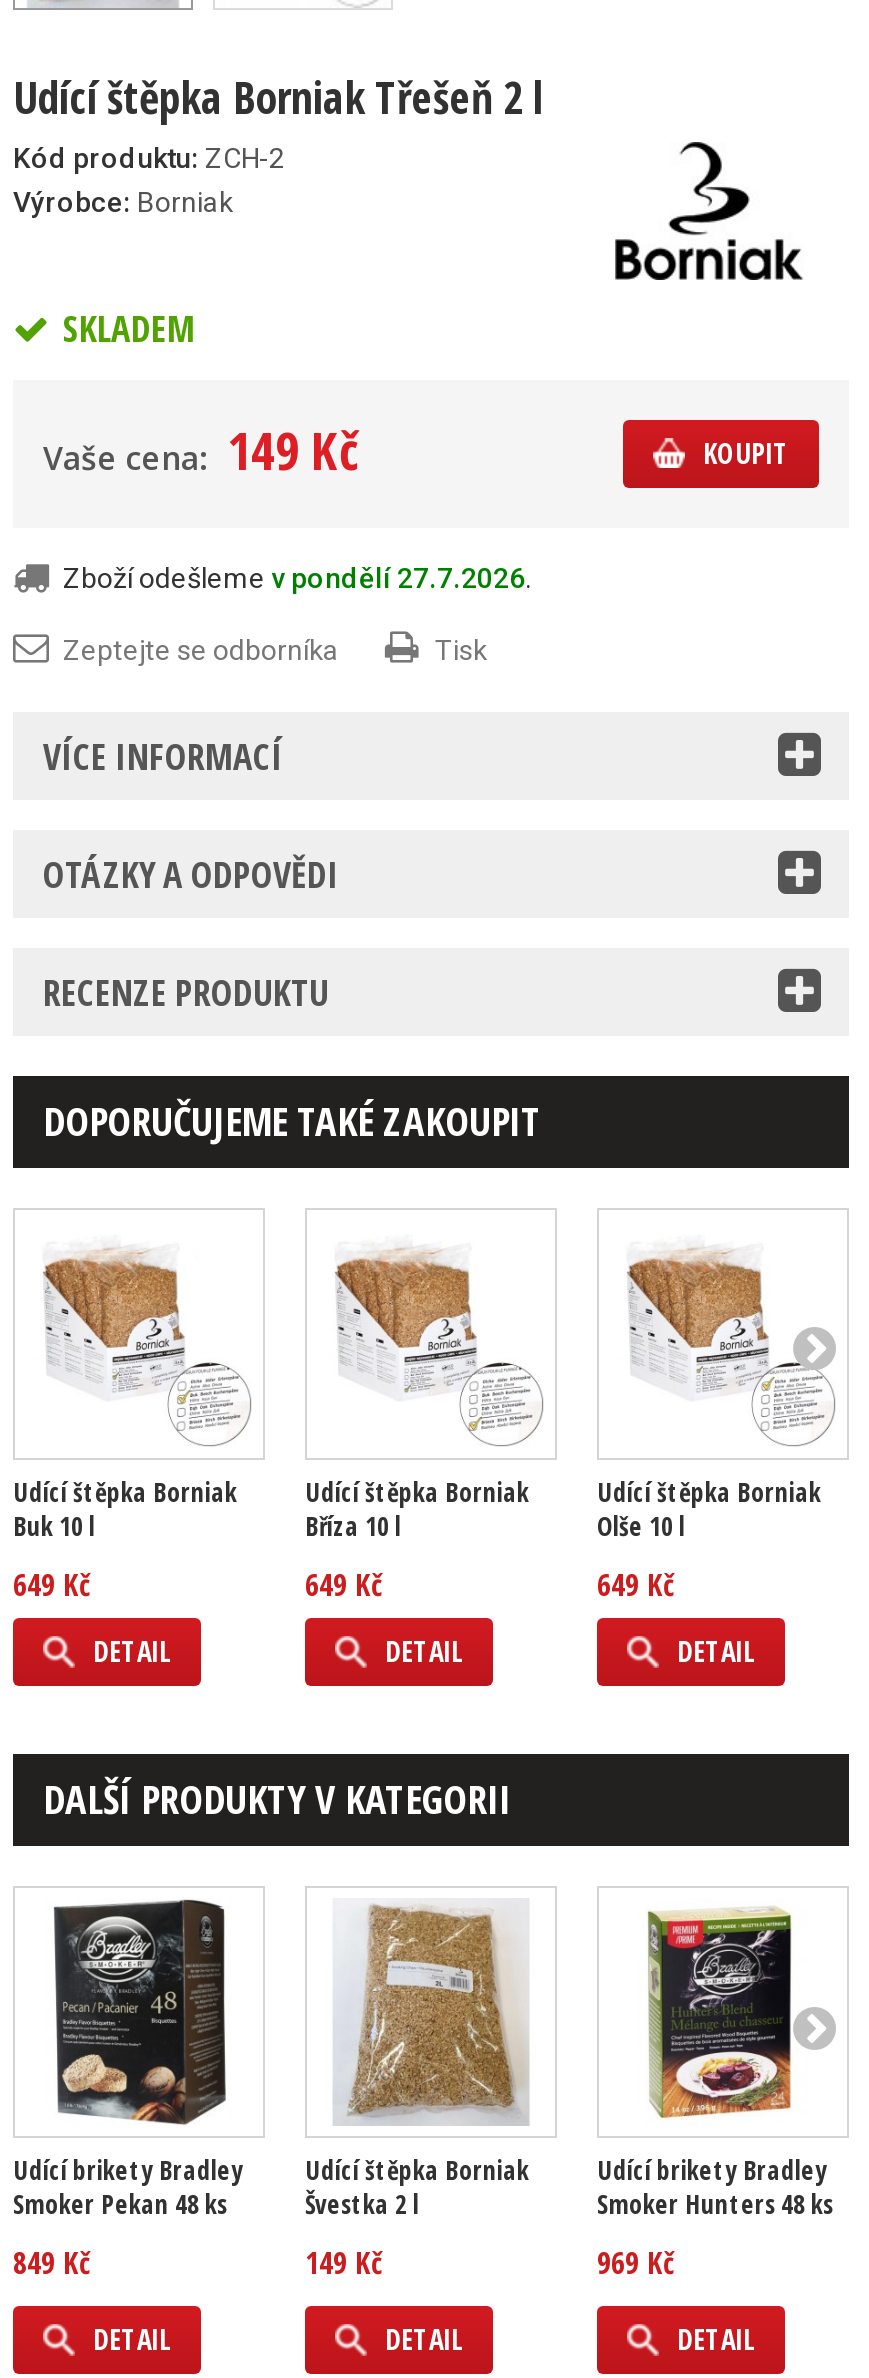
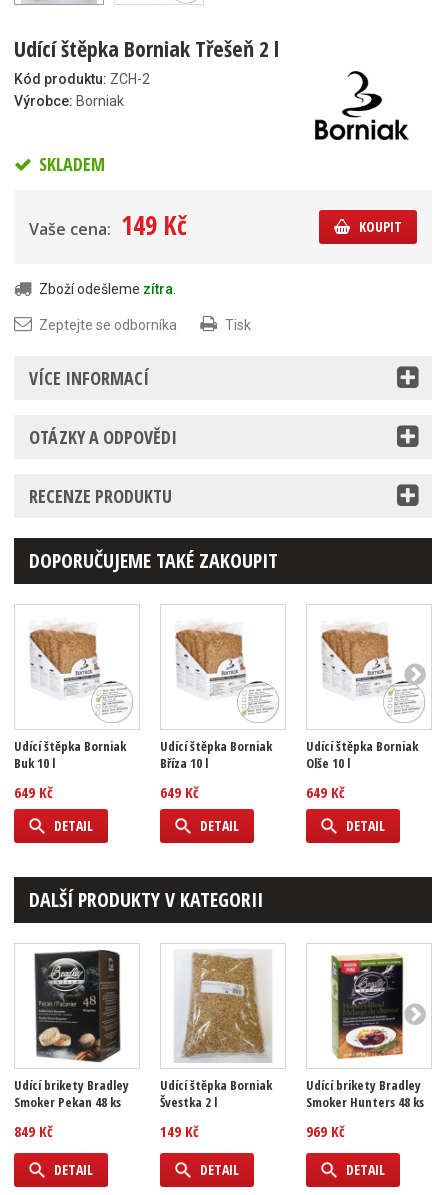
[63,561,531,593] Zboží odešleme v pondělí 27.7.2026. -> [39,281,176,297] Zboží odešleme zítra.

